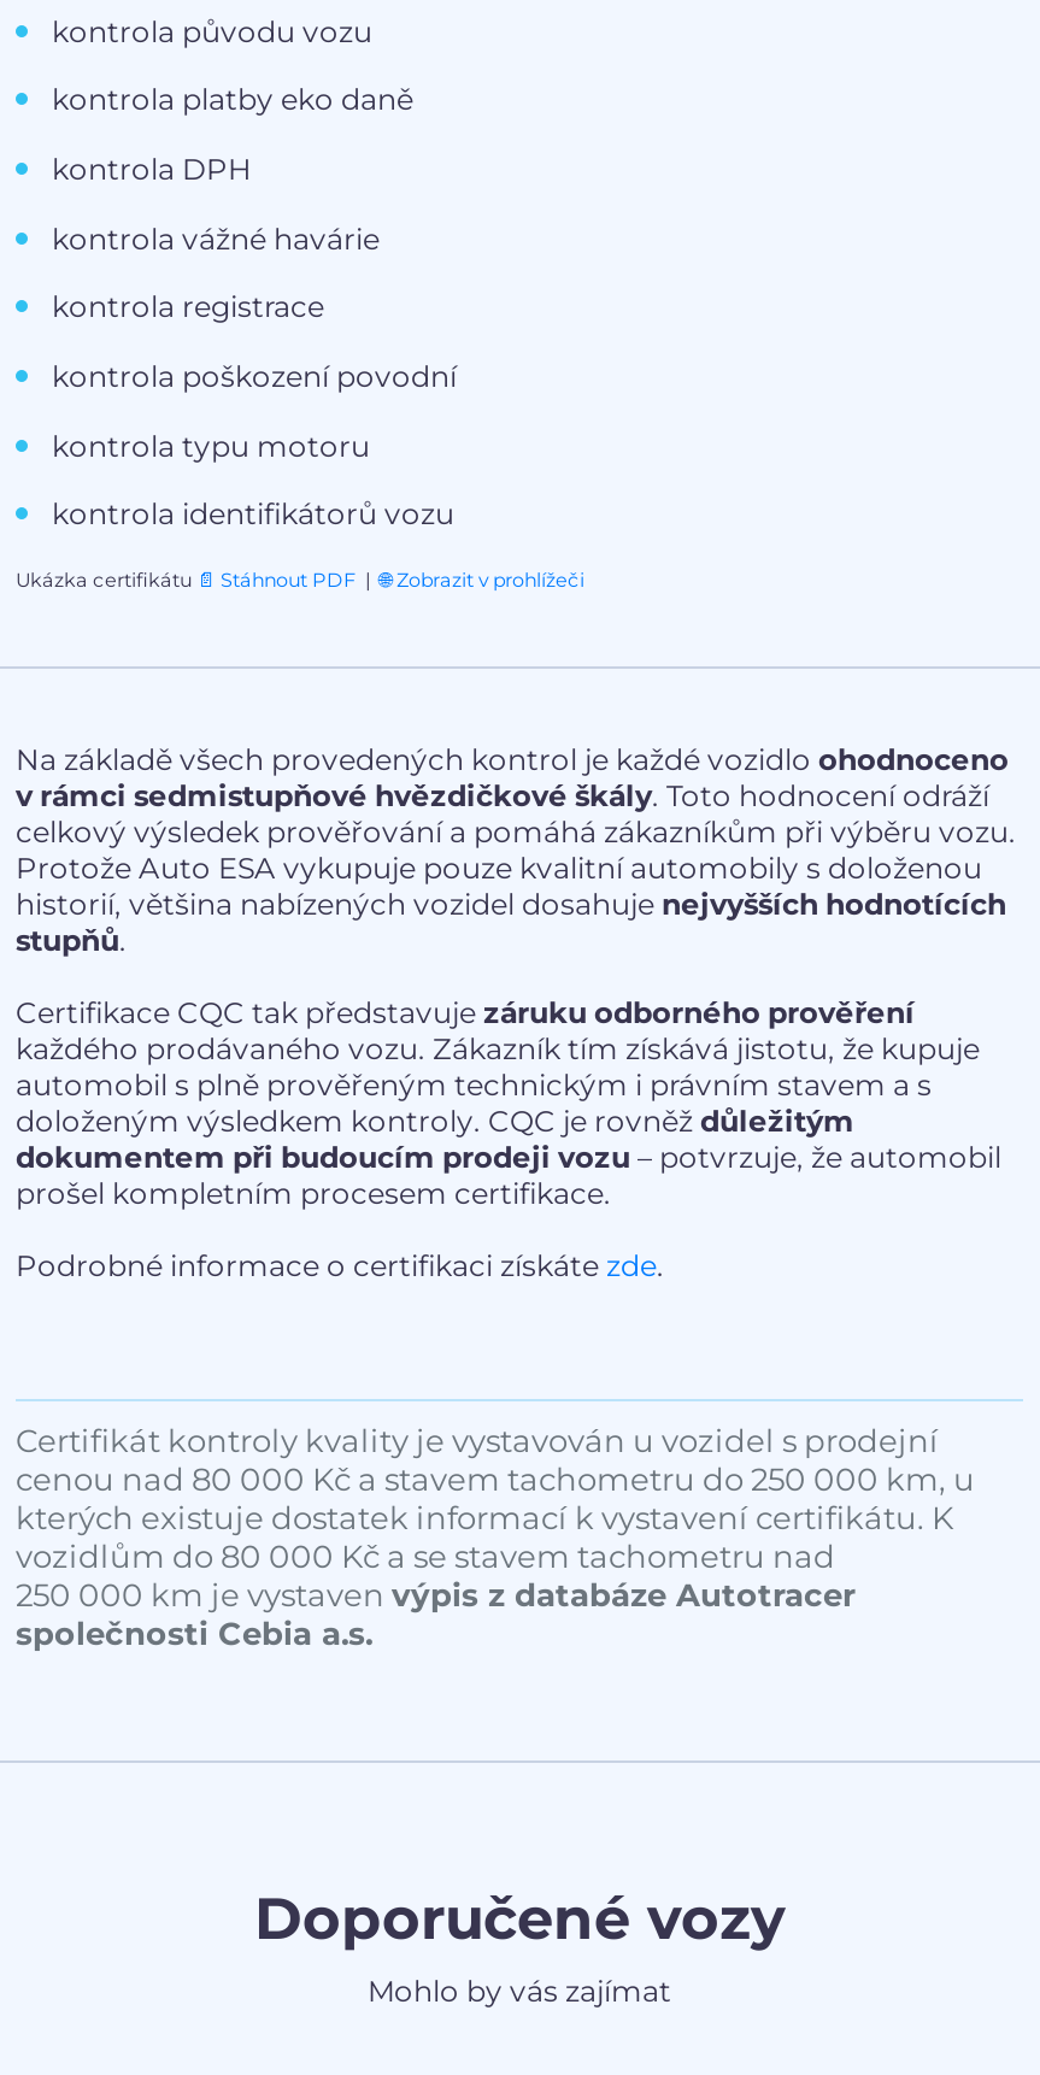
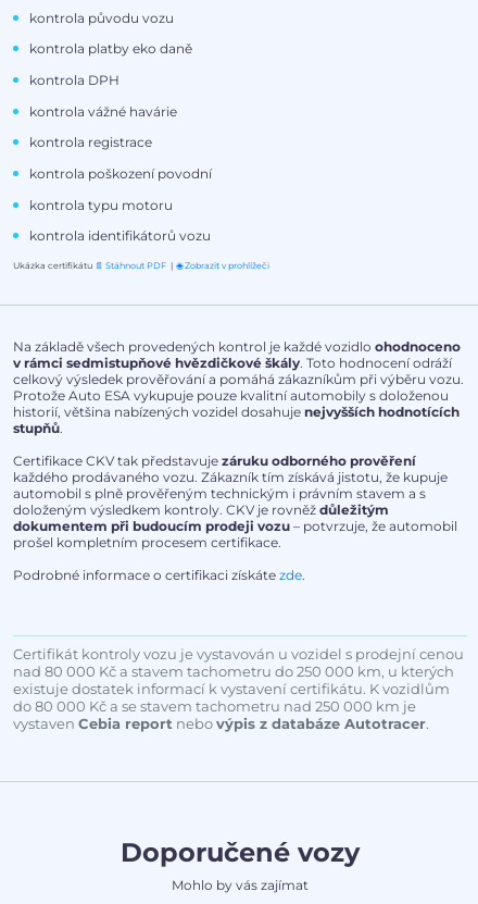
[16,995,915,1031] Certifikace CQC tak představuje záruku odborného prověření -> [13,453,416,469] Certifikace CKV tak představuje záruku odborného prověření
[16,1103,854,1139] doloženým výsledkem kontroly. CQC je rovněž důležitým -> [13,502,389,518] doloženým výsledkem kontroly. CKV je rovněž důležitým
[16,1420,975,1652] Certifikát kontroly kvality je vystavován u vozidel s prodejní | cenou nad 80 000 Kč a stavem tachometru do 250 000 km, u | kterých existuje dostatek informací k vystavení certifikátu. K | vozidlům do 80 000 Kč a se stavem tachometru nad | 250 000 km je vystaven výpis z databáze Autotracer | společnosti Cebia a.s. -> [13,645,464,732] Certifikát kontroly vozu je vystavován u vozidel s prodejní cenou | nad 80 000 Kč a stavem tachometru do 250 000 km, u kterých | existuje dostatek informací k vystavení certifikátu. K vozidlům | do 80 000 Kč a se stavem tachometru nad 250 000 km je | vystaven Cebia report nebo výpis z databáze Autotracer.

